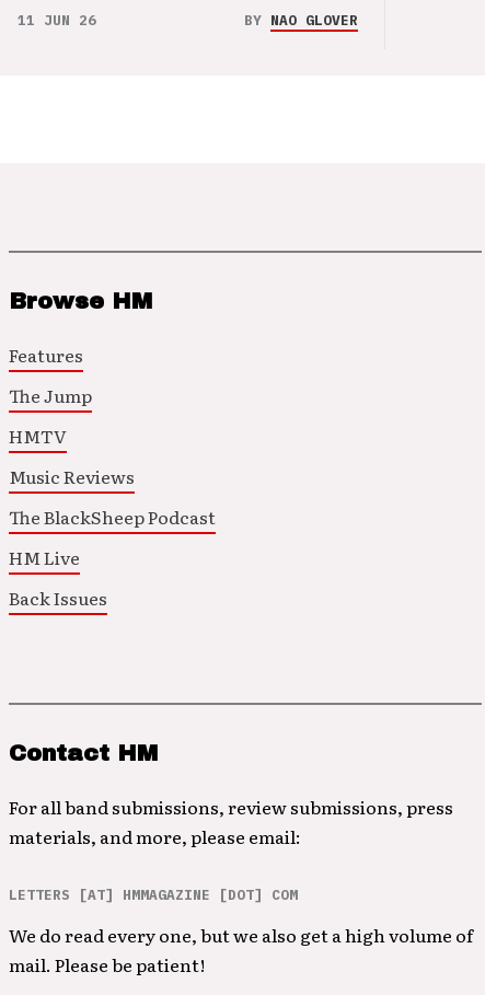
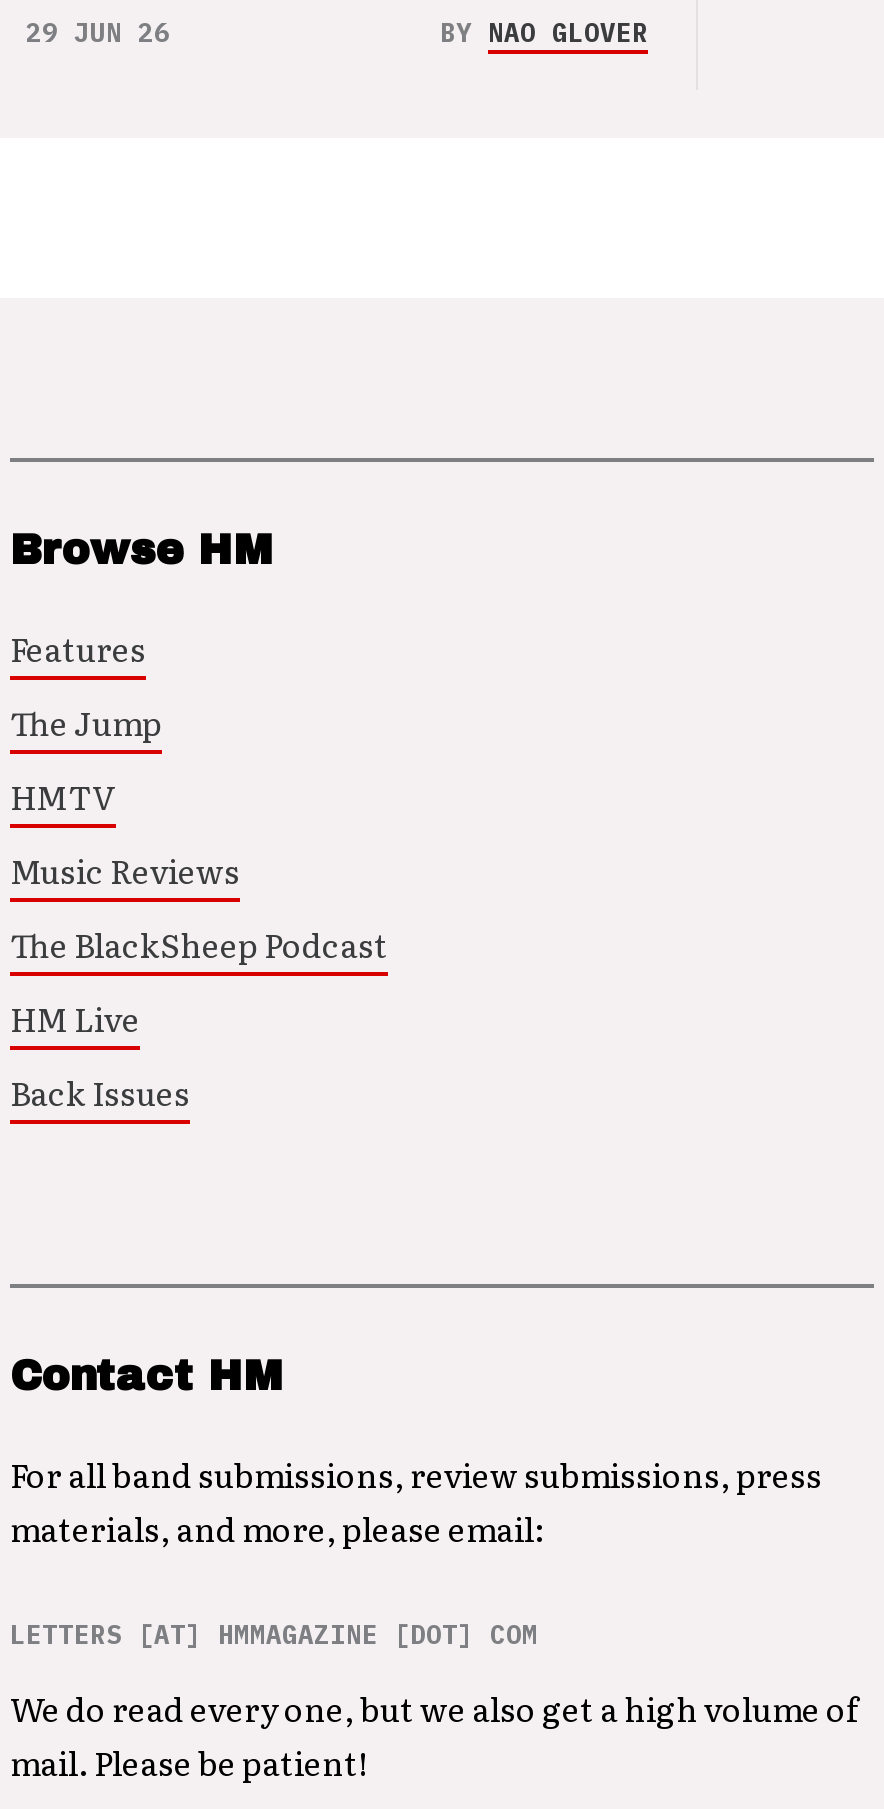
[18,11,96,30] 11 JUN 26 -> [26,17,170,51] 29 JUN 26

